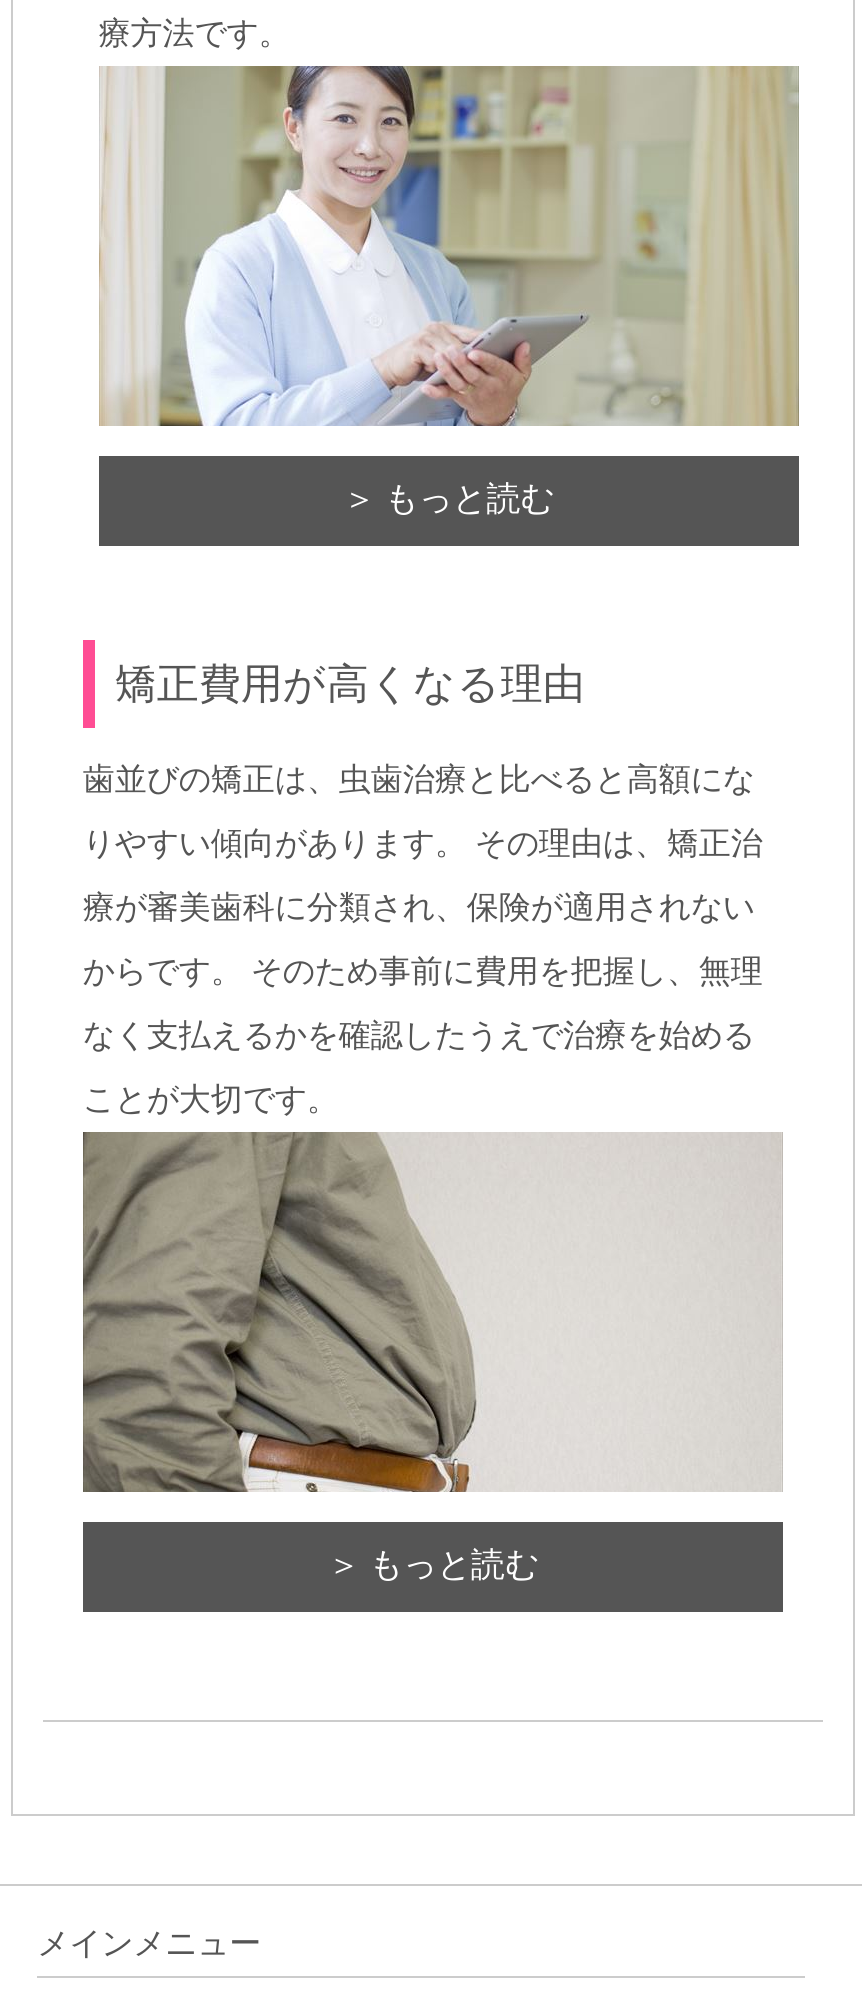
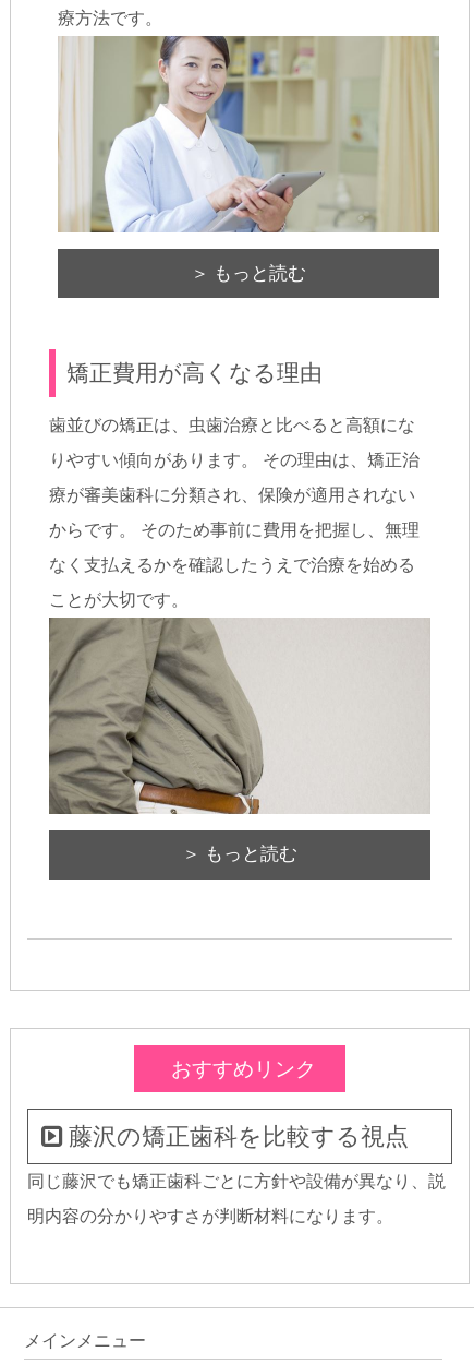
none -> [28,1057,446,1226] おすすめリンク | 藤沢の矯正歯科を比較する視点 | 同じ藤沢でも矯正歯科ごとに方針や設備が異なり、説 | 明内容の分かりやすさが判断材料になります。

